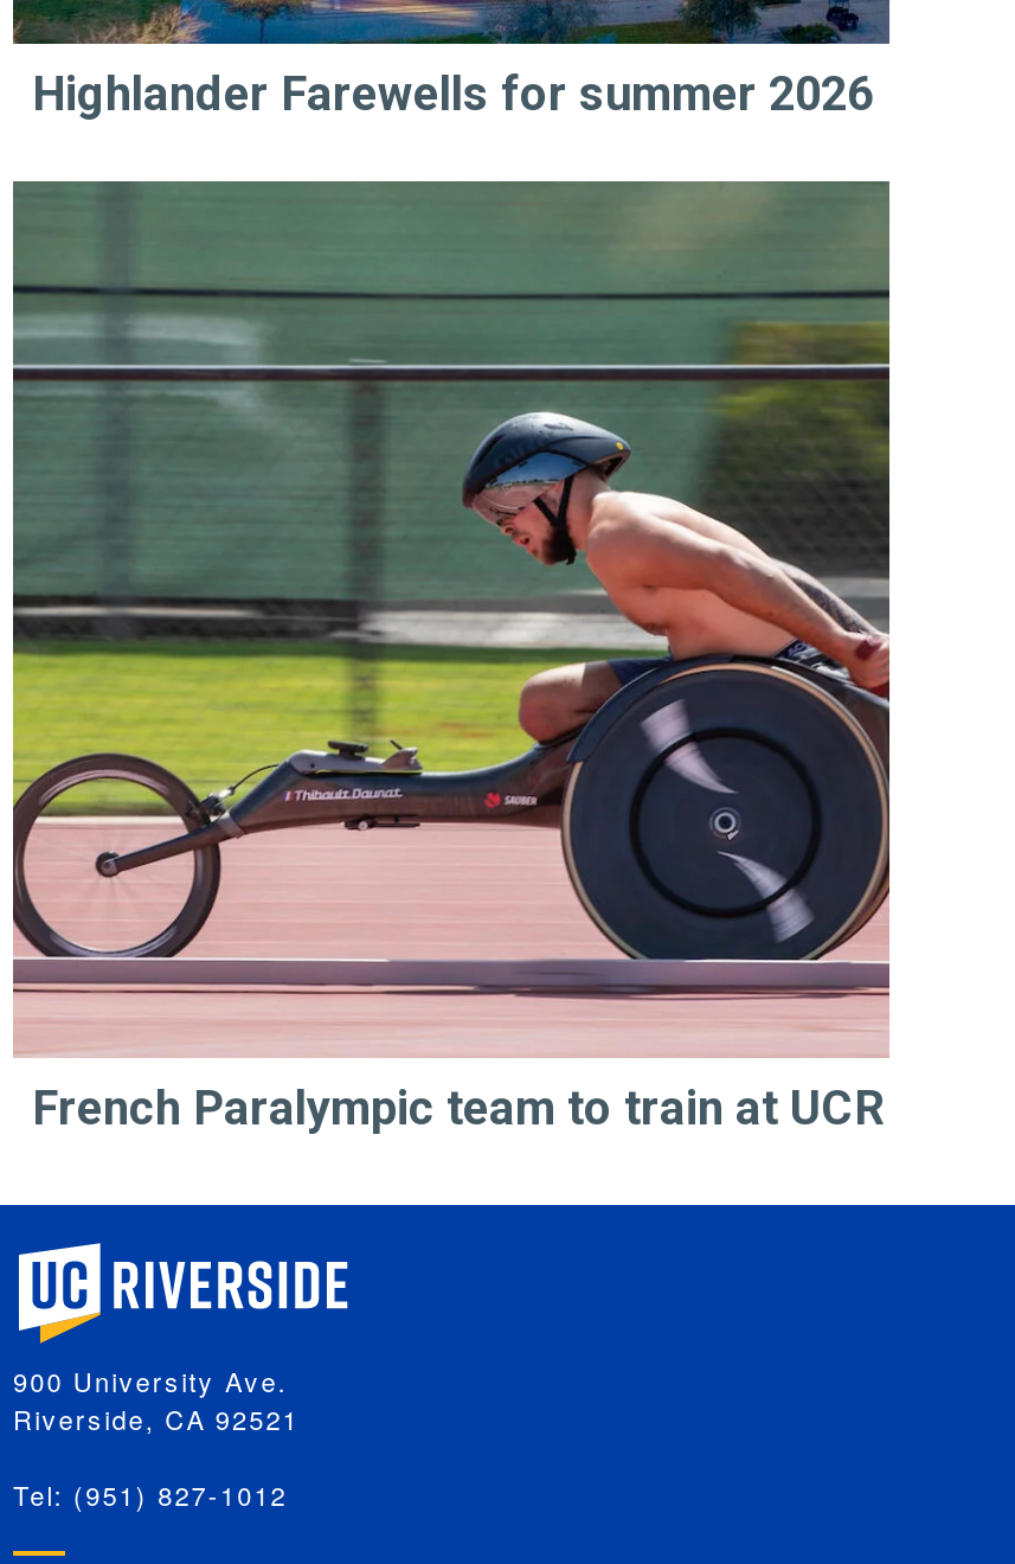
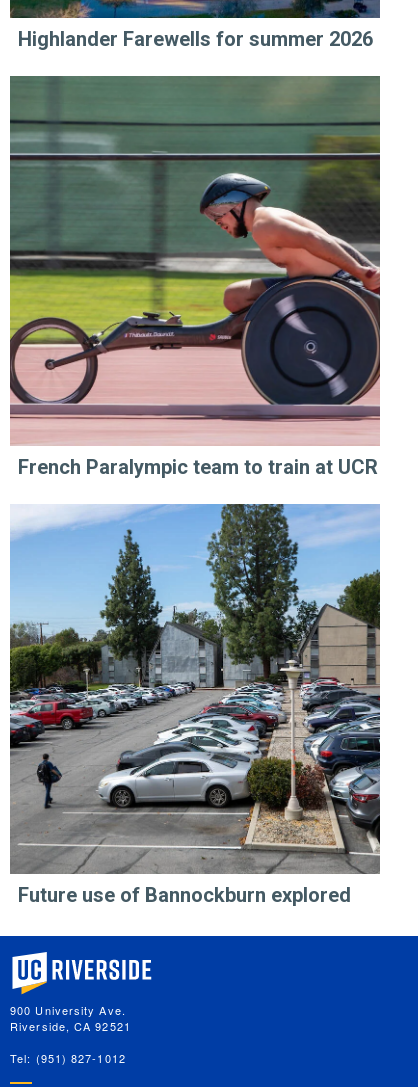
none -> [9,503,381,907] [image] | Future use of Bannockburn explored

